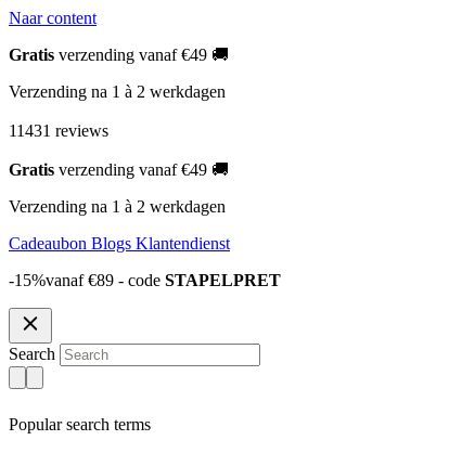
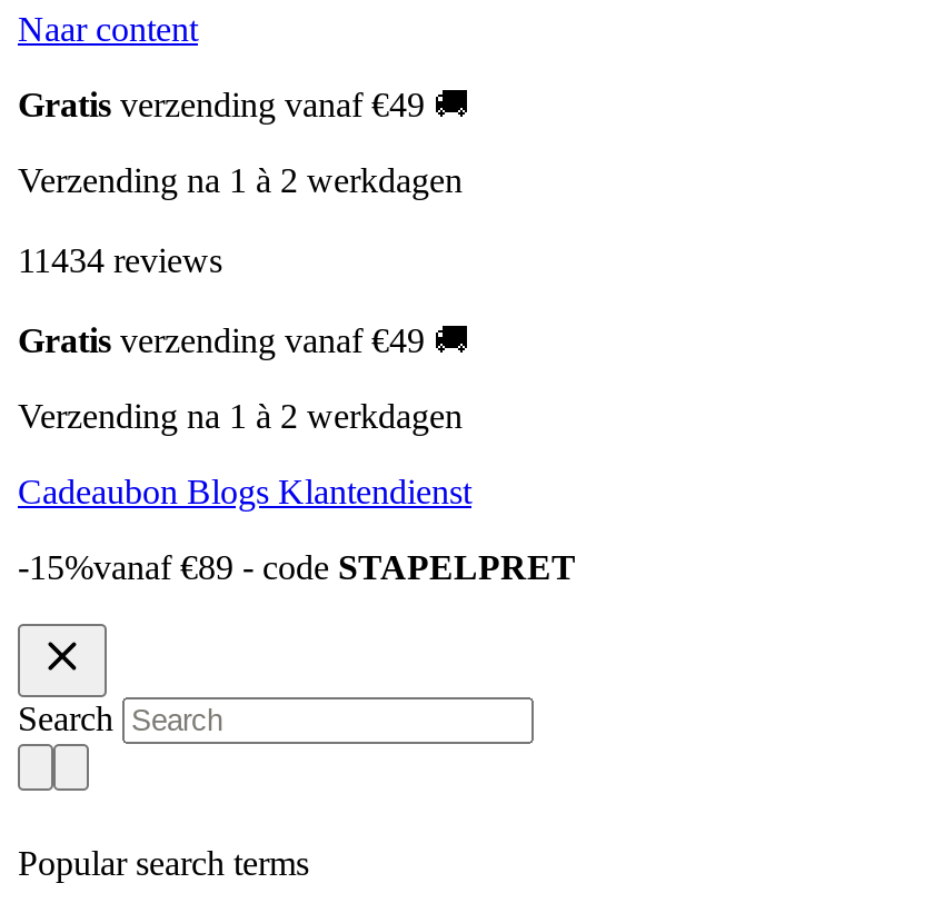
[9,121,108,140] 11431 reviews -> [18,241,222,279] 11434 reviews

